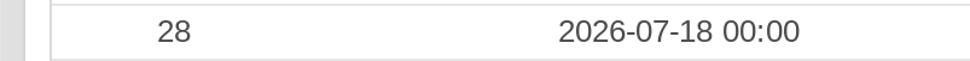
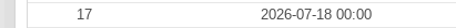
[157,13,191,49] 28 -> [76,6,92,23] 17

